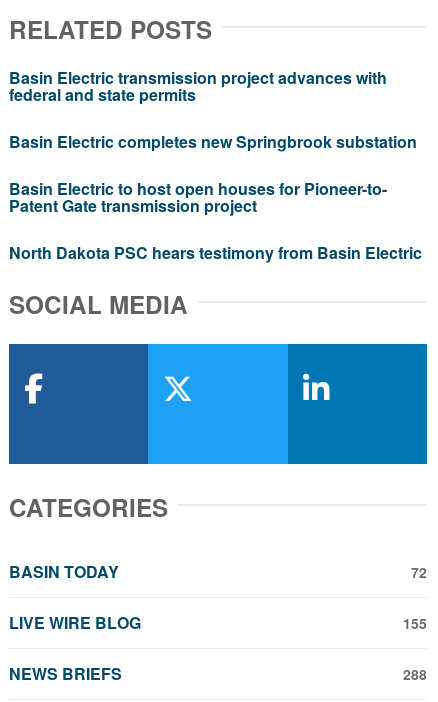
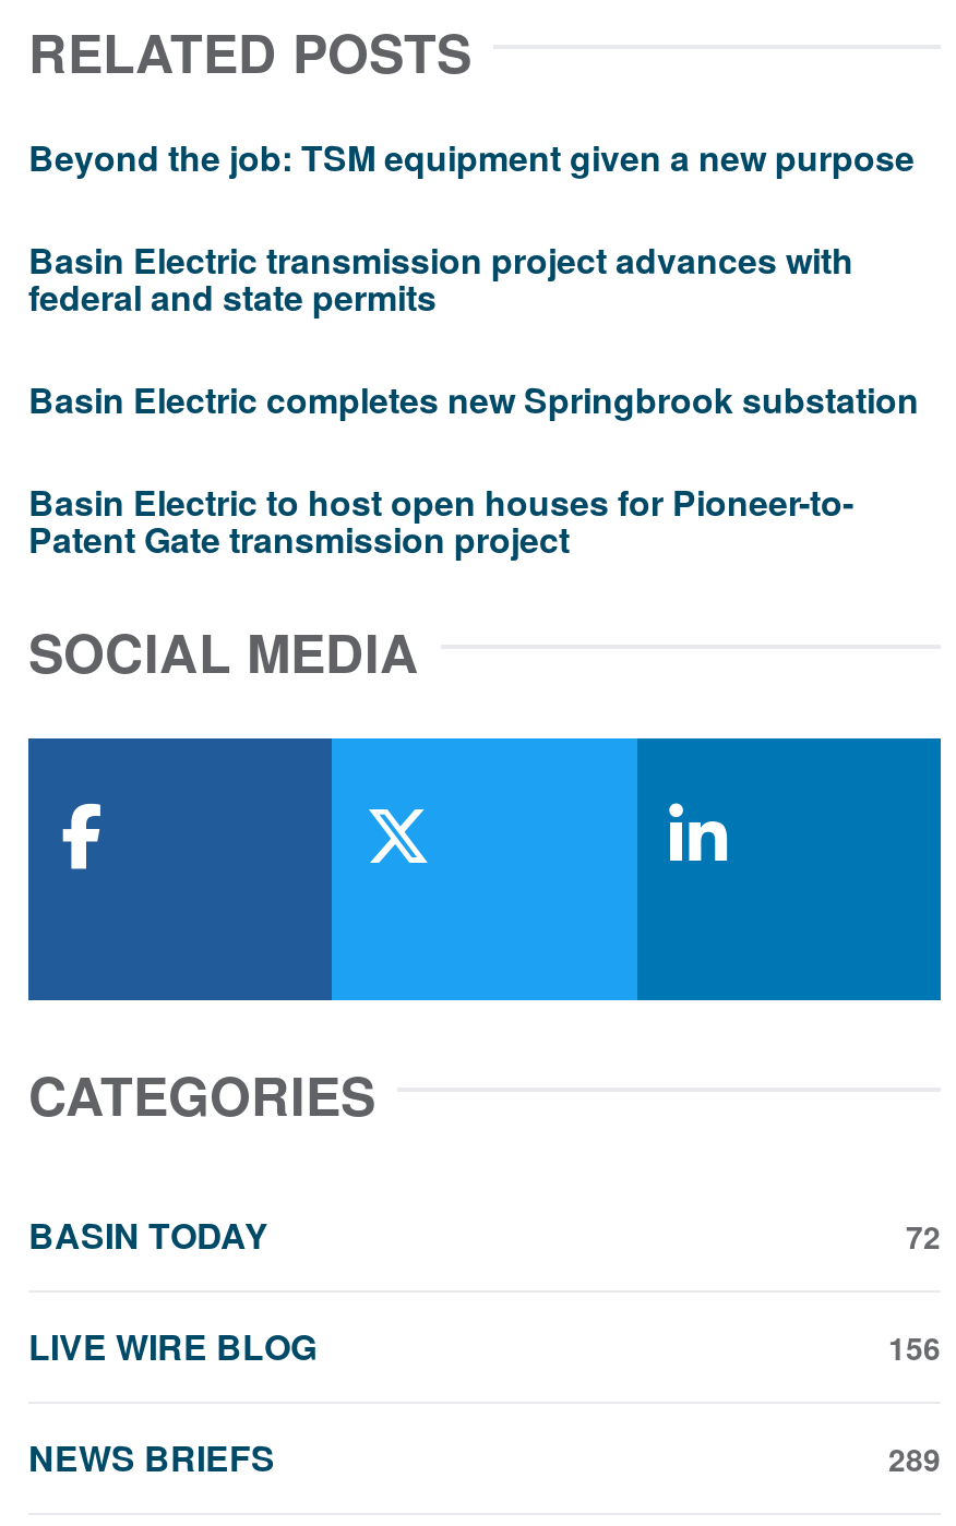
none -> [28,132,915,182] Beyond the job: TSM equipment given a new purpose
moved [9,66,417,217] -> [28,235,919,564]: Basin Electric transmission project advances with | federal and state permits | Basin Electric completes new Springbrook substation | Basin Electric to host open houses for Pioneer-to- | Patent Gate transmission project
[9,241,422,264] North Dakota PSC hears testimony from Basin Electric -> none
[403,613,427,633] 155 -> [888,1325,941,1369] 156
[403,664,427,684] 288 -> [888,1437,941,1480] 289

